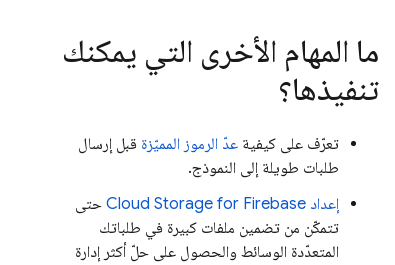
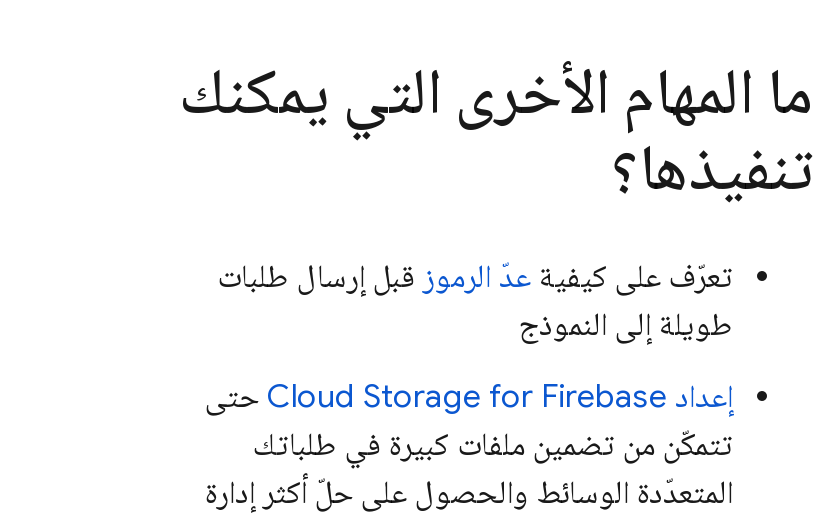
[78,134,339,178] تعرّف على كيفية عدّ الرموز المميّزة قبل إرسال | طلبات طويلة إلى النموذج. -> [217,257,733,345] تعرّف على كيفية عدّ الرموز قبل إرسال طلبات | طويلة إلى النموذج

